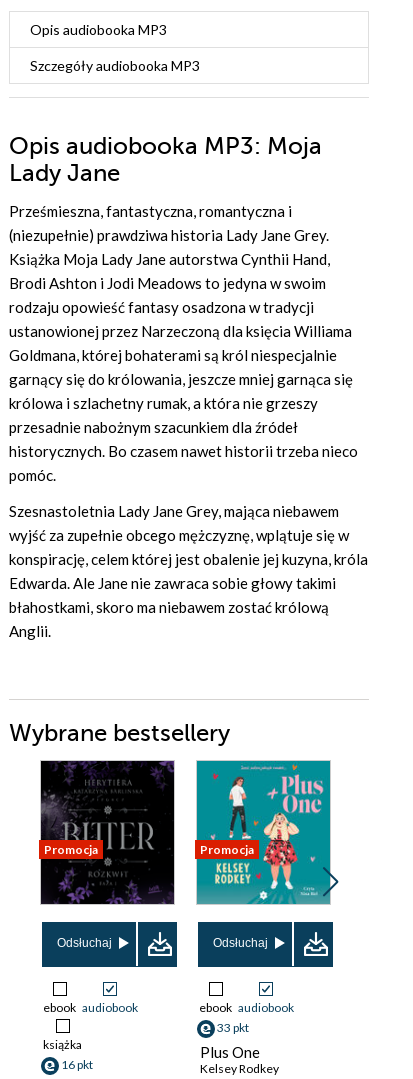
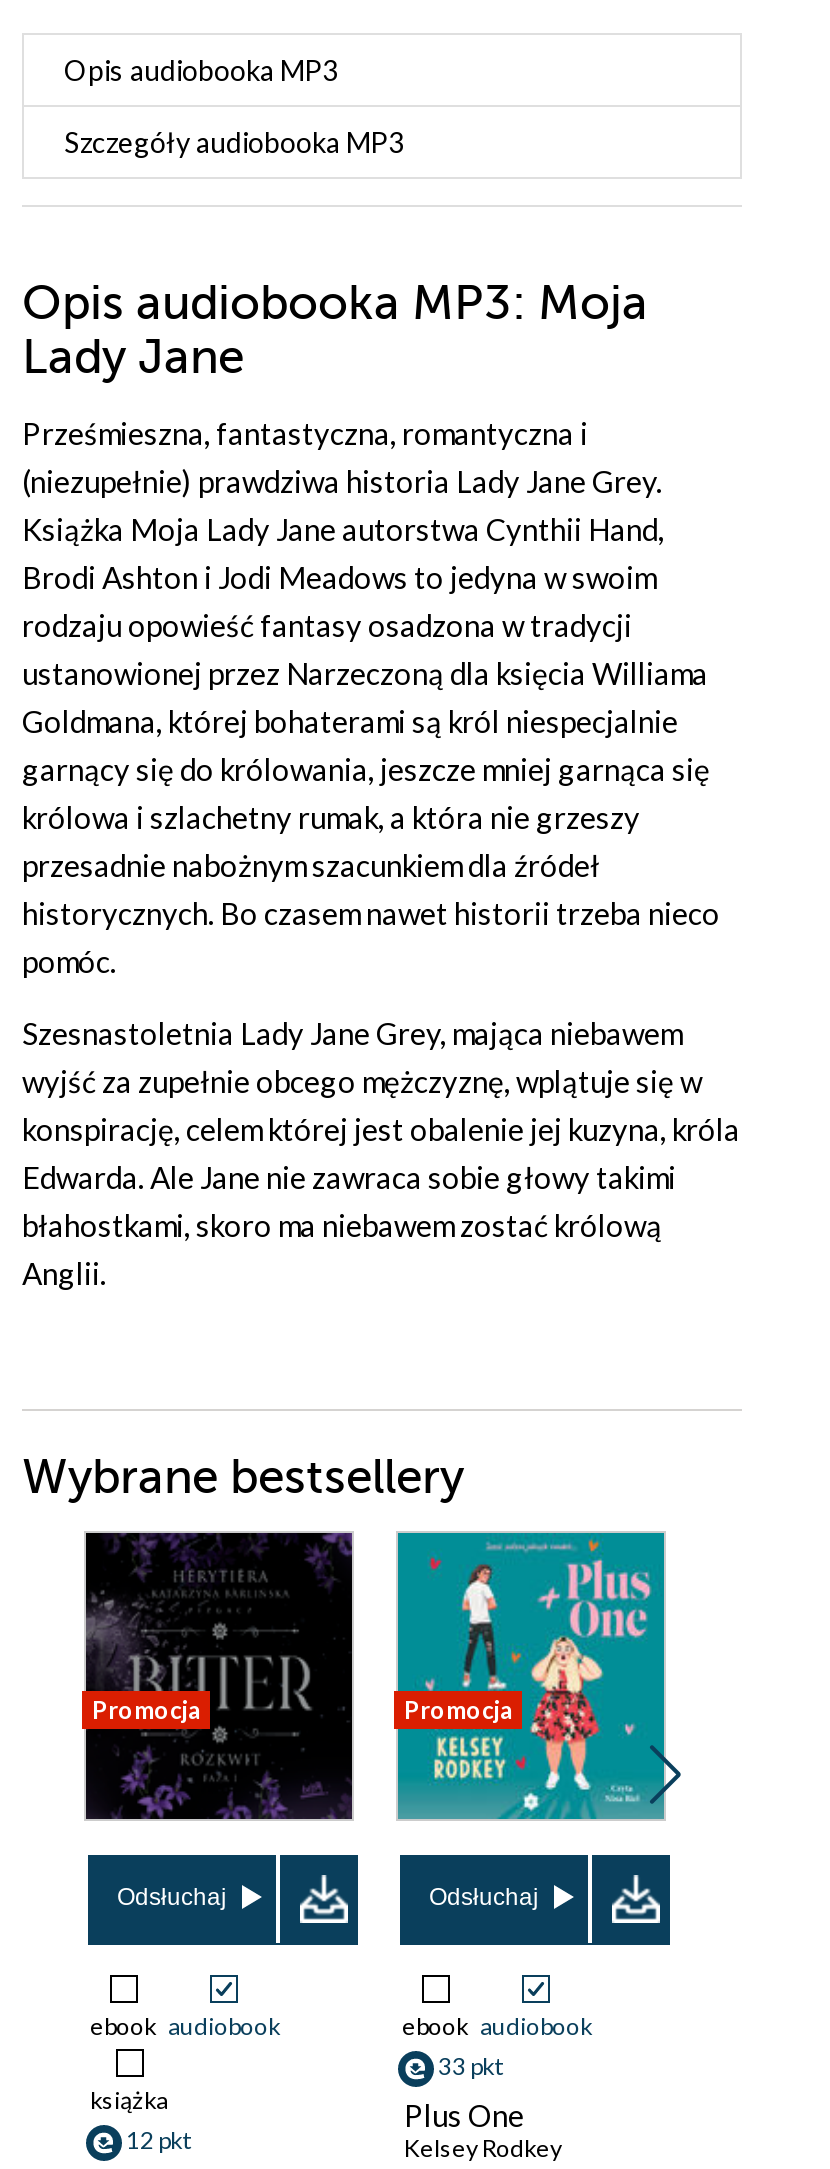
[61,1057,93,1072] 16 pkt -> [126,2125,190,2155] 12 pkt

